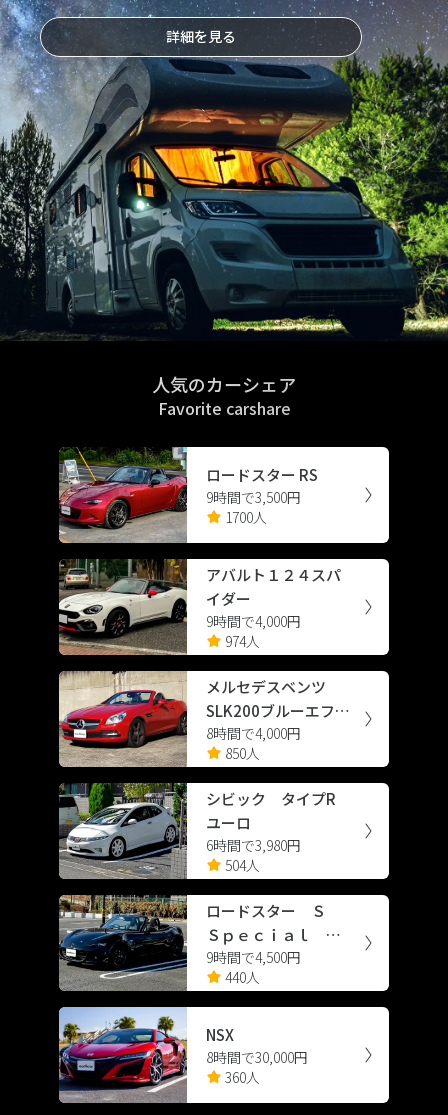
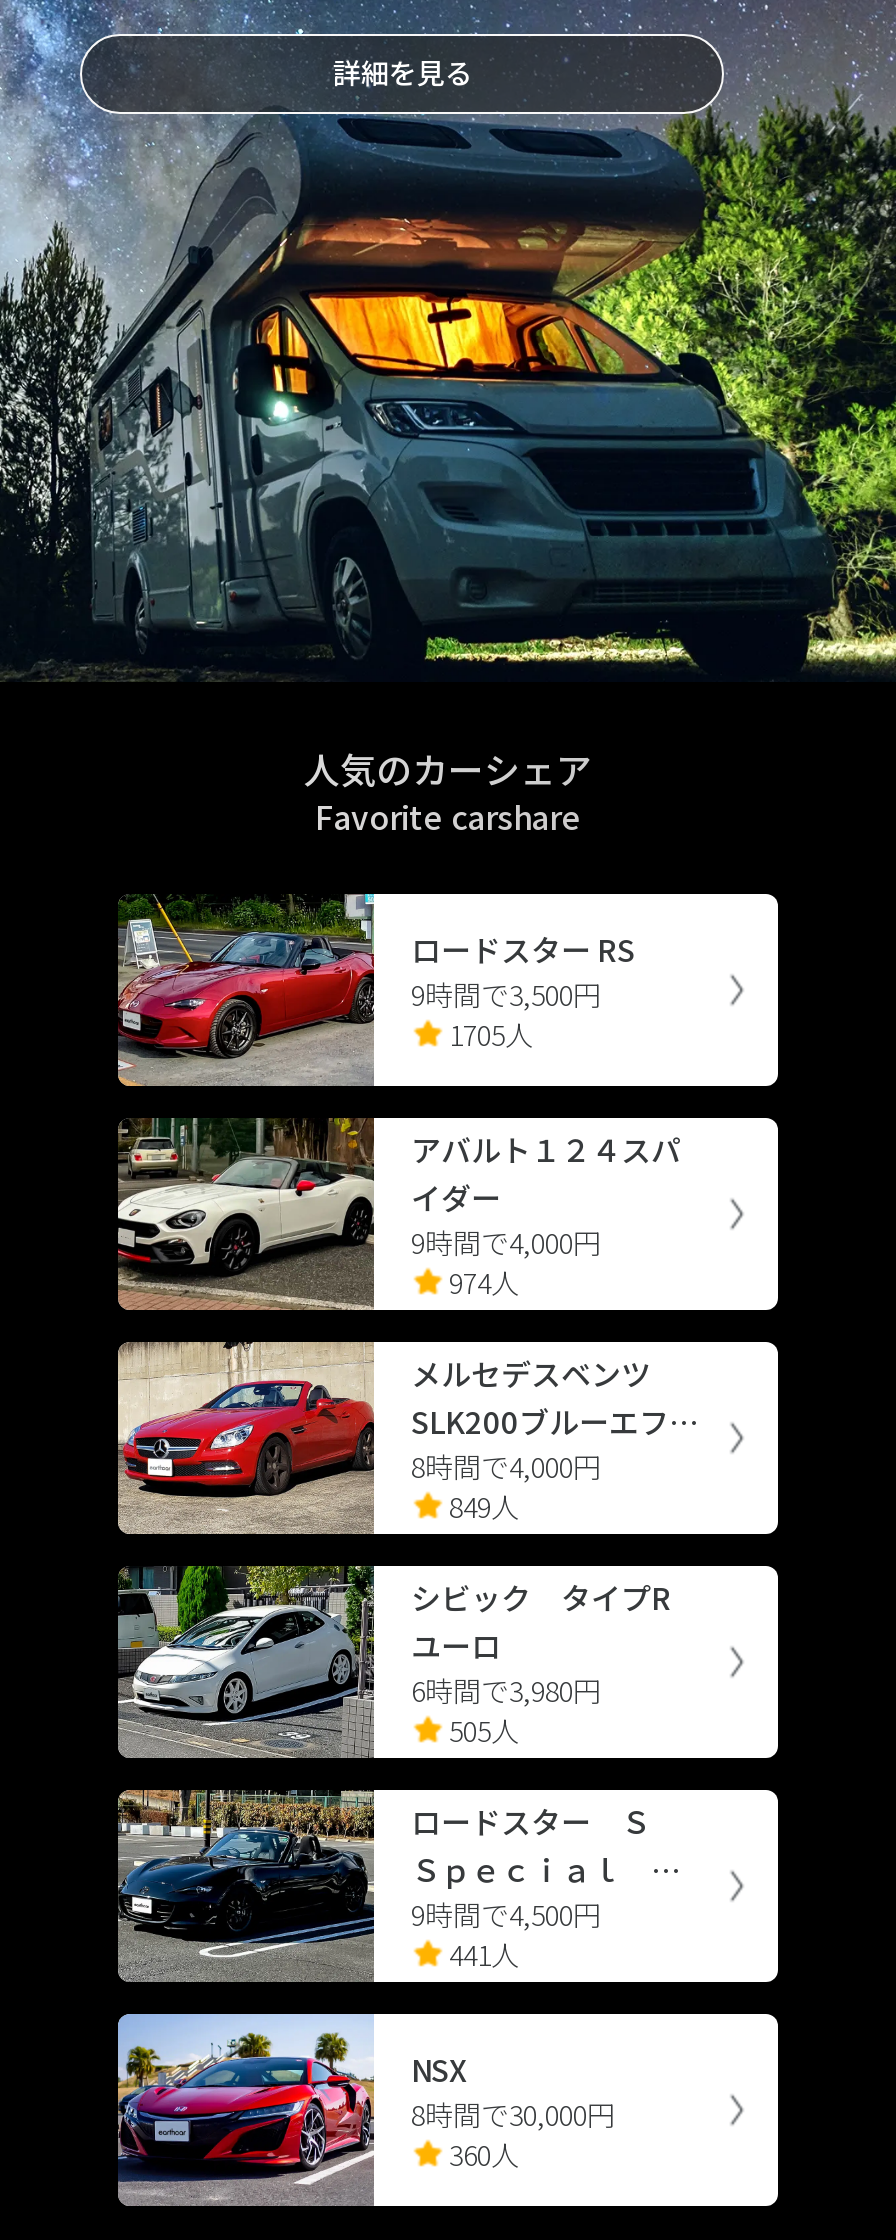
[221,507,266,527] 1700人 -> [443,1014,533,1054] 1705人
[221,743,259,763] 850人 -> [443,1486,519,1526] 849人
[221,855,259,875] 504人 -> [443,1710,519,1750] 505人
[221,967,259,987] 440人 -> [443,1934,519,1974] 441人

